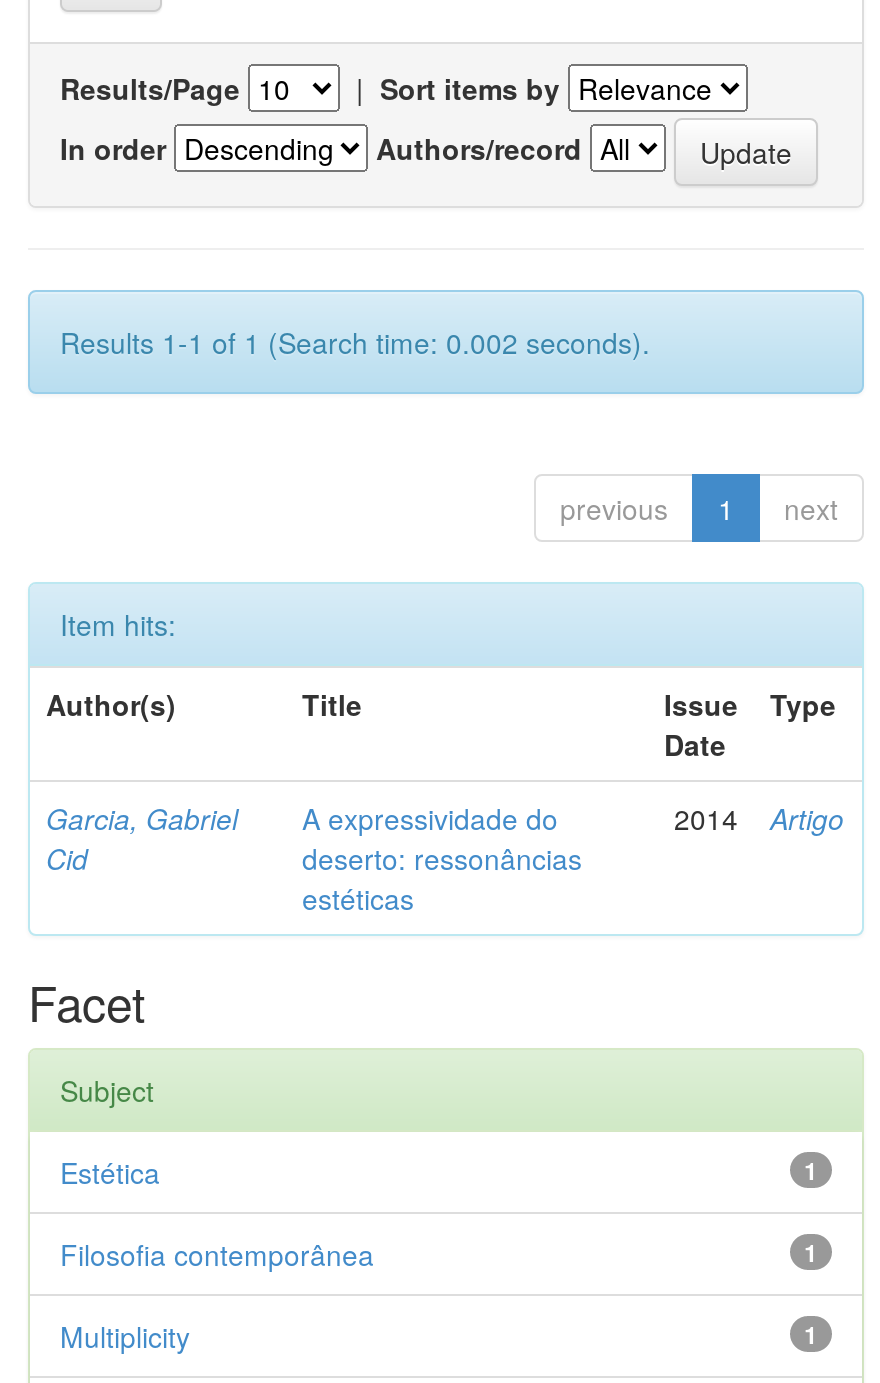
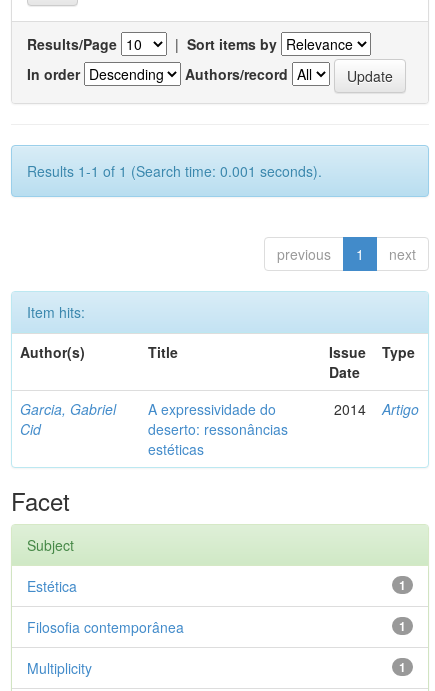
[60,322,650,362] Results 1-1 of 1 (Search time: 0.002 seconds). -> [27,161,322,181] Results 1-1 of 1 (Search time: 0.001 seconds).

